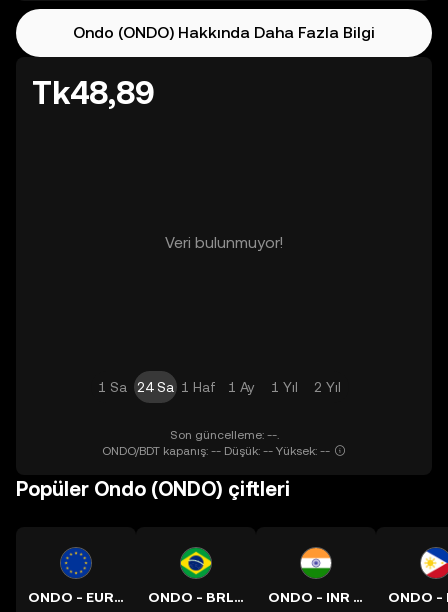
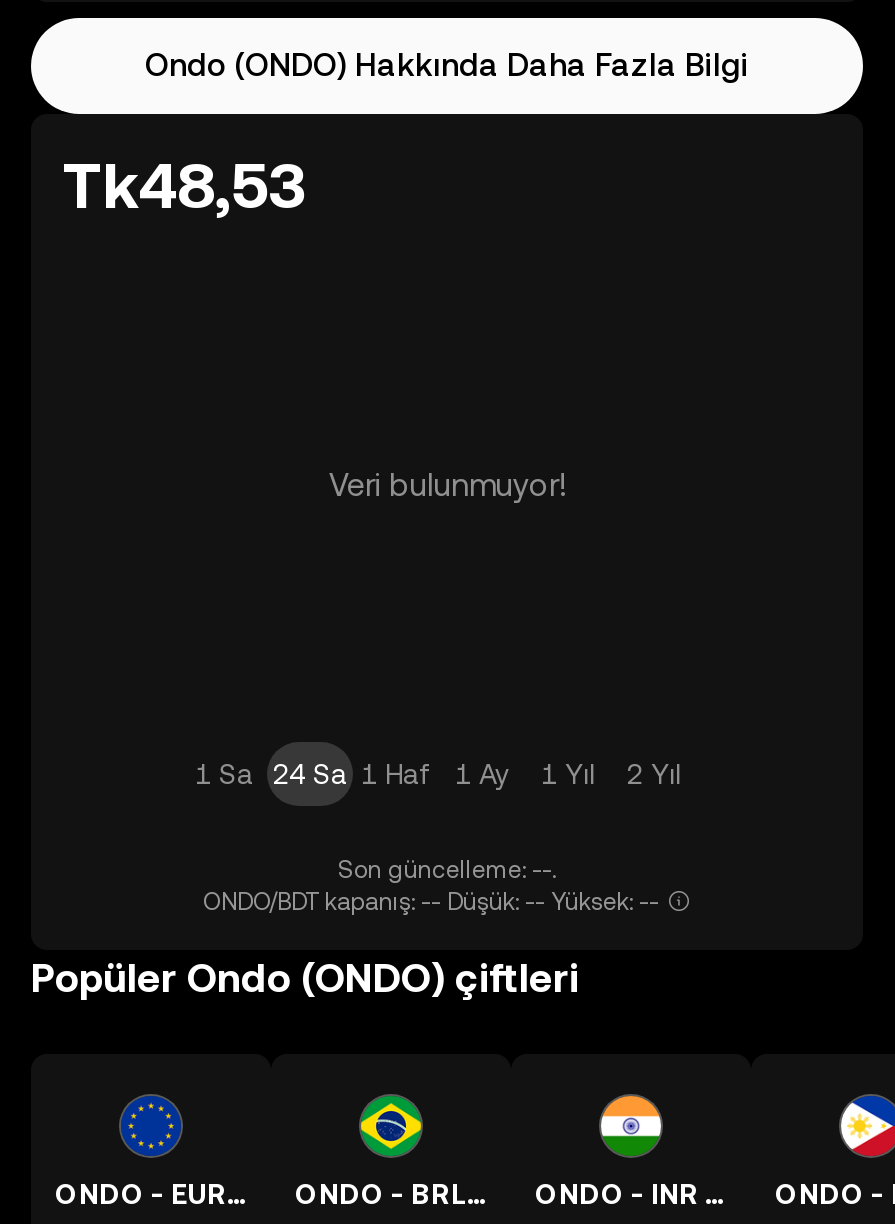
[32,74,154,111] Tk48,89 -> [63,148,307,222] Tk48,53

